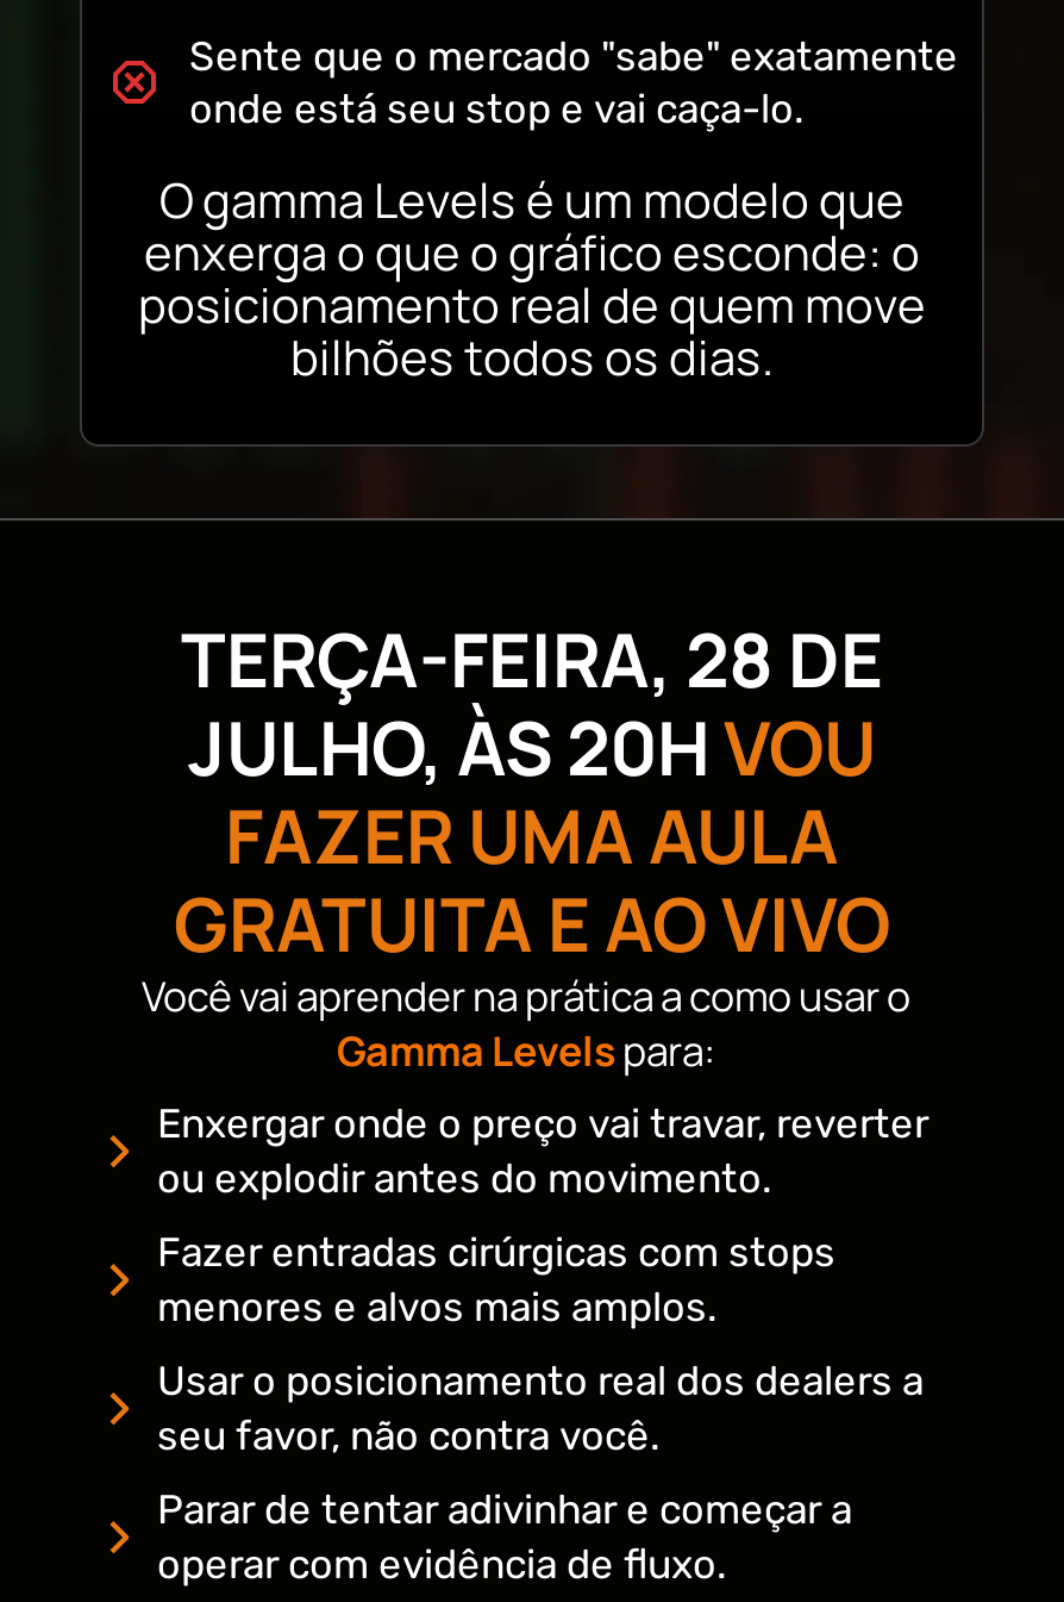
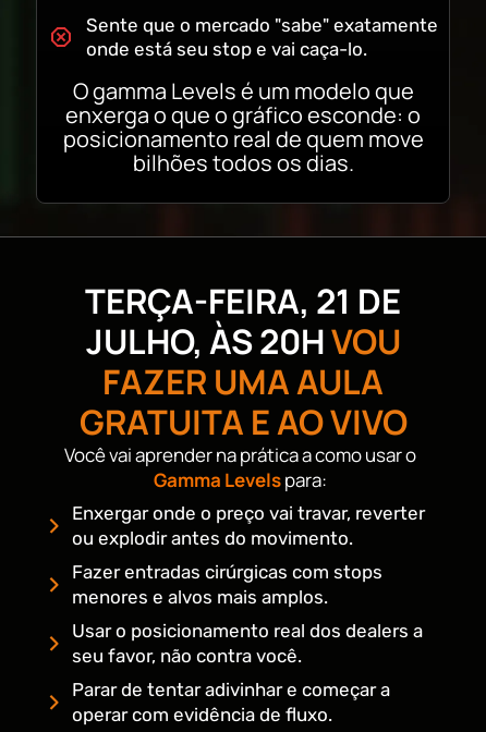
[181,609,883,709] TERÇA-FEIRA, 28 DE -> [85,278,401,324] TERÇA-FEIRA, 21 DE

